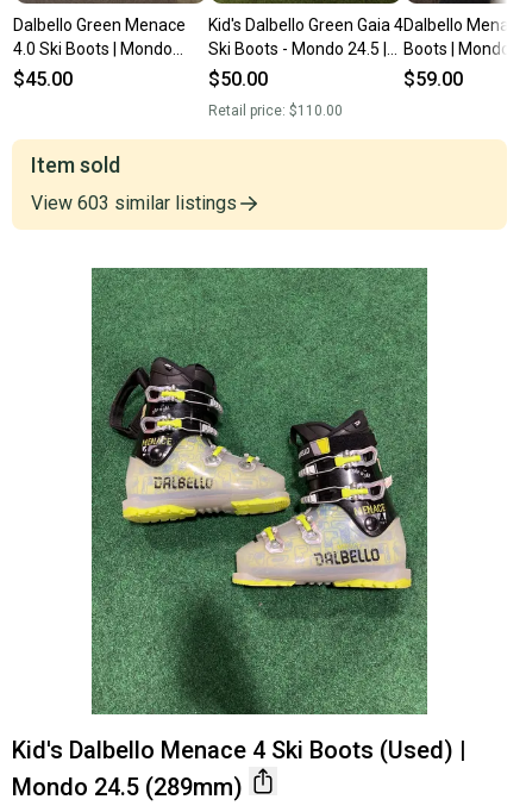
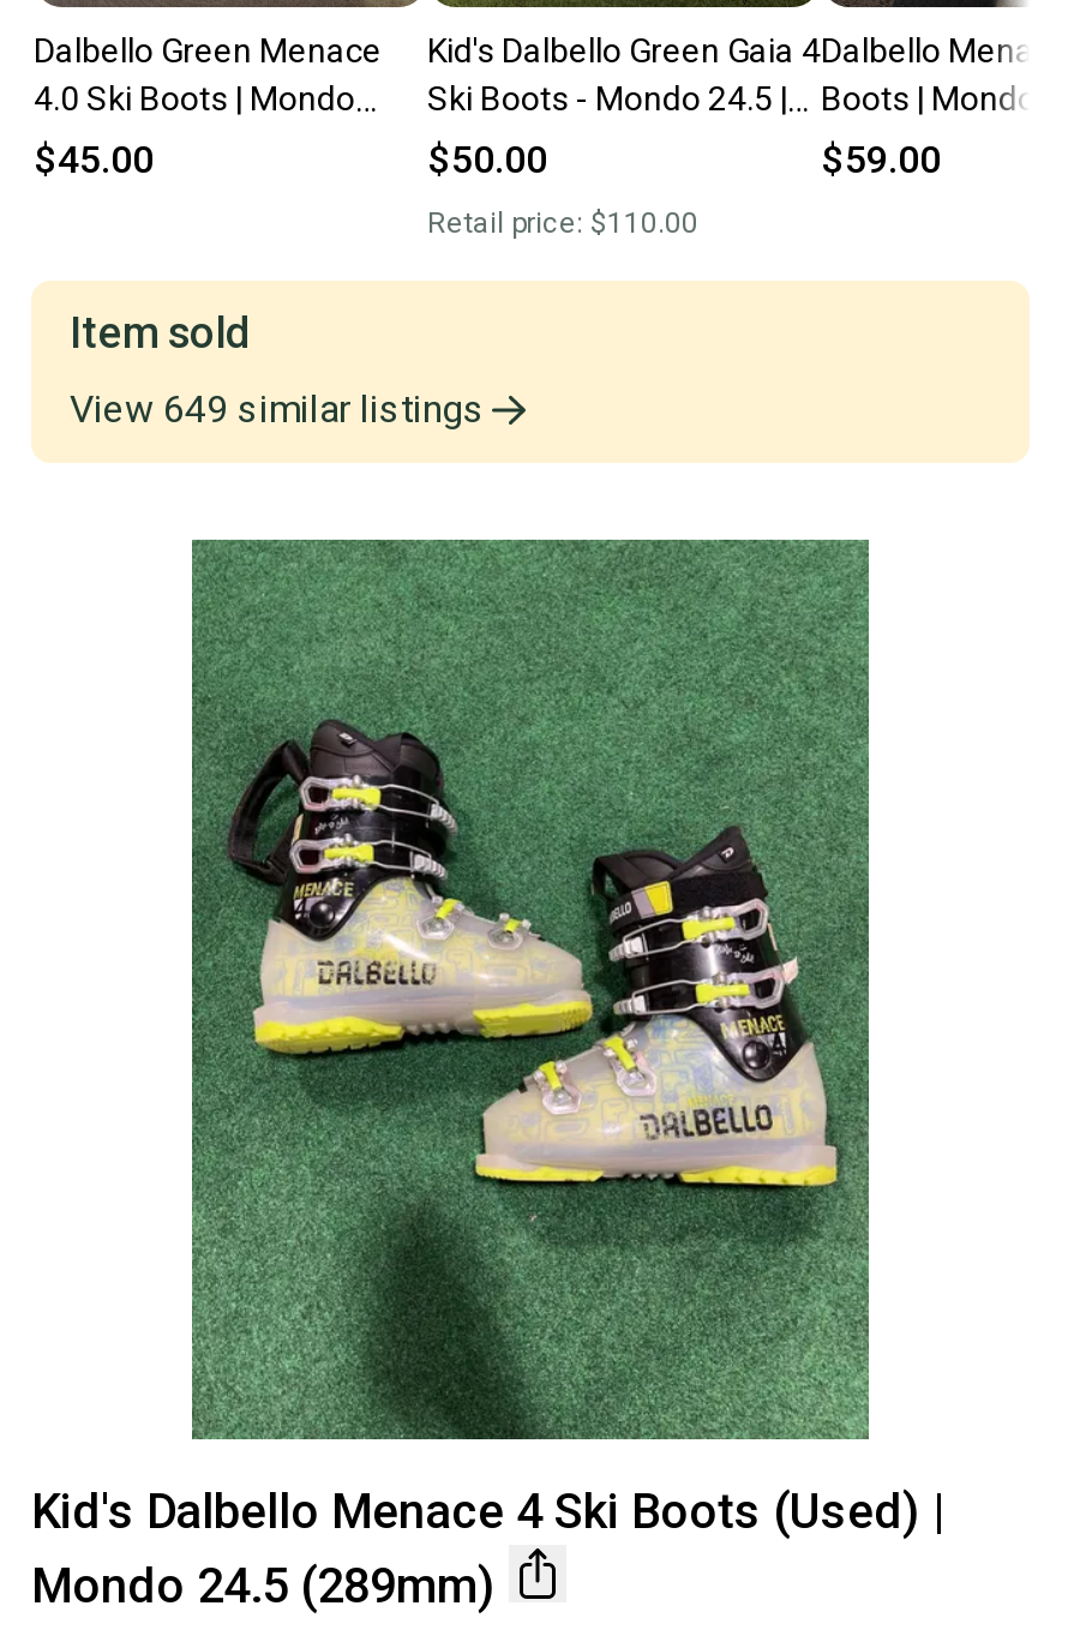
[31,192,237,215] View 603 similar listings -> [70,387,485,433] View 649 similar listings

